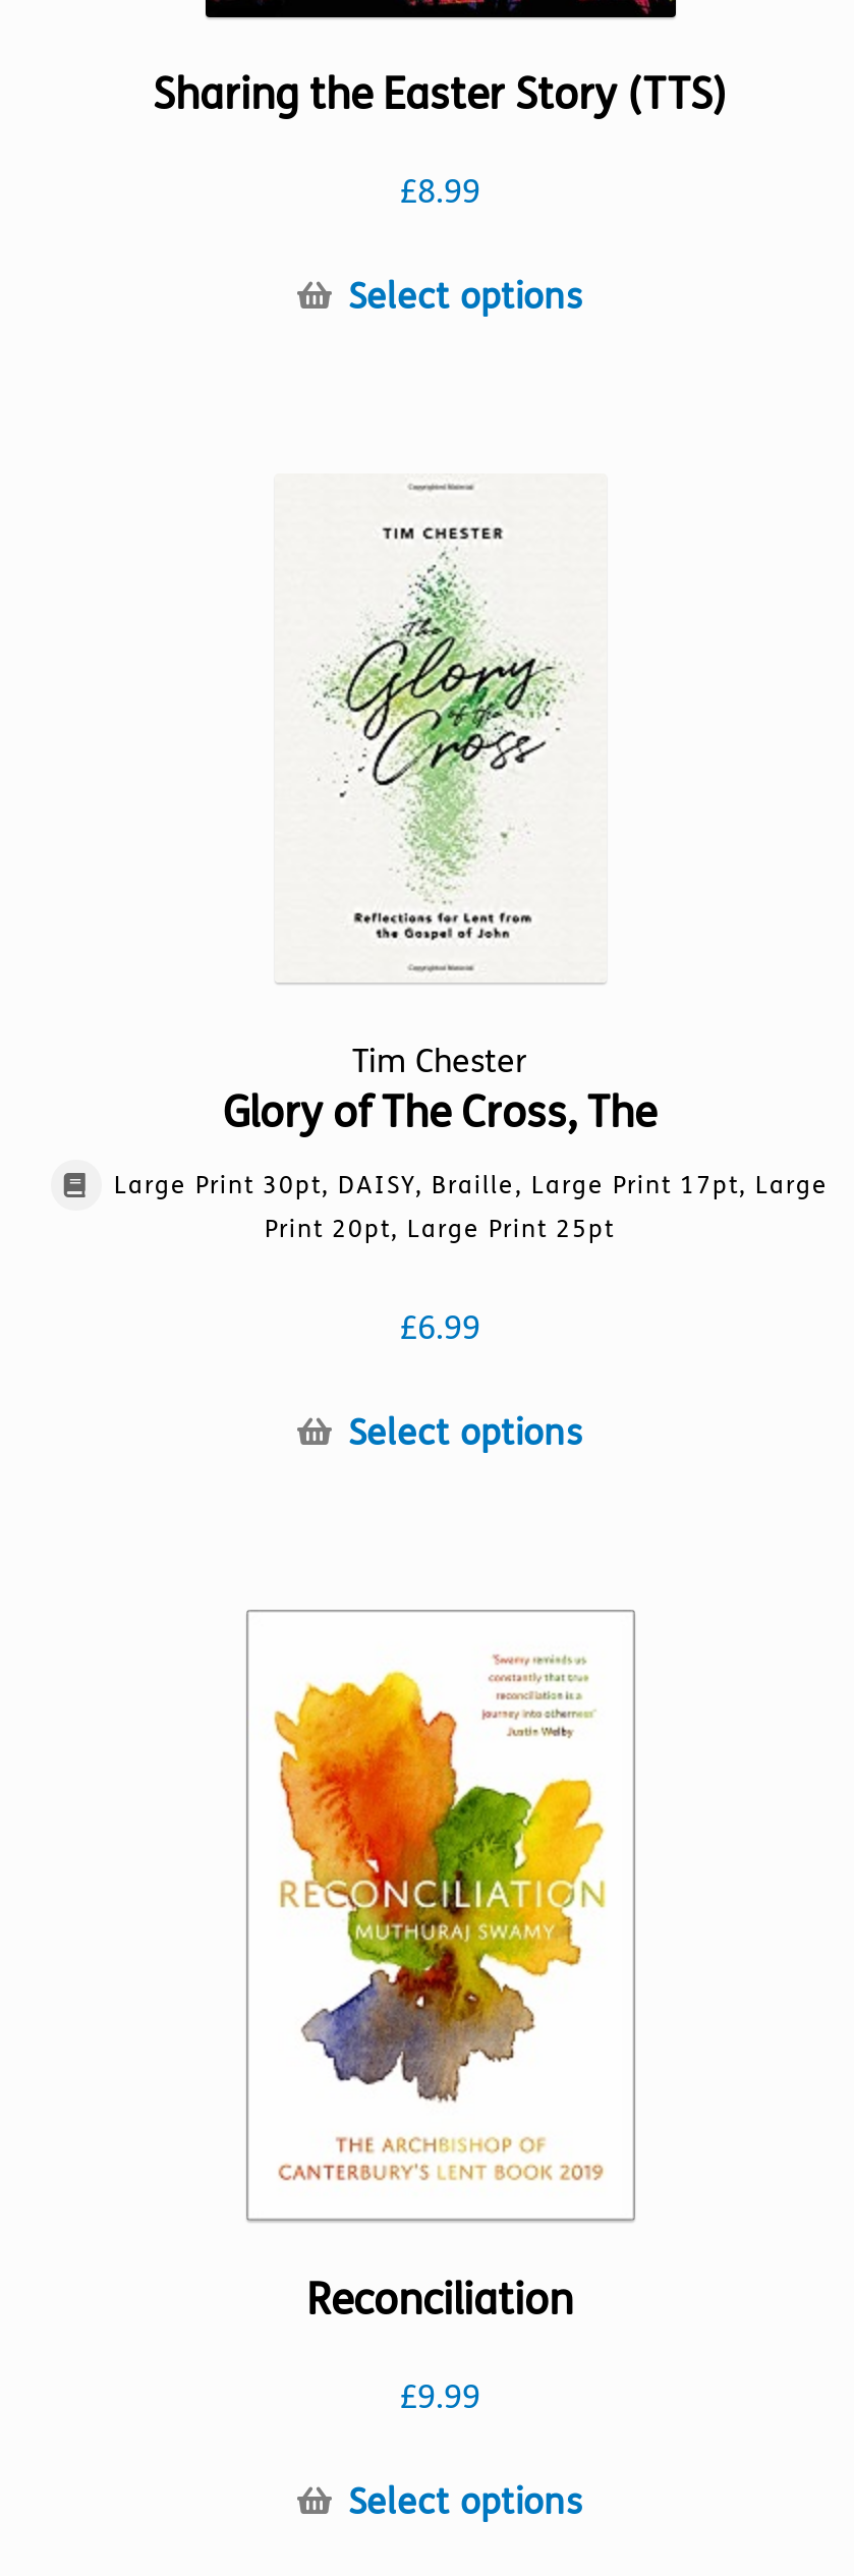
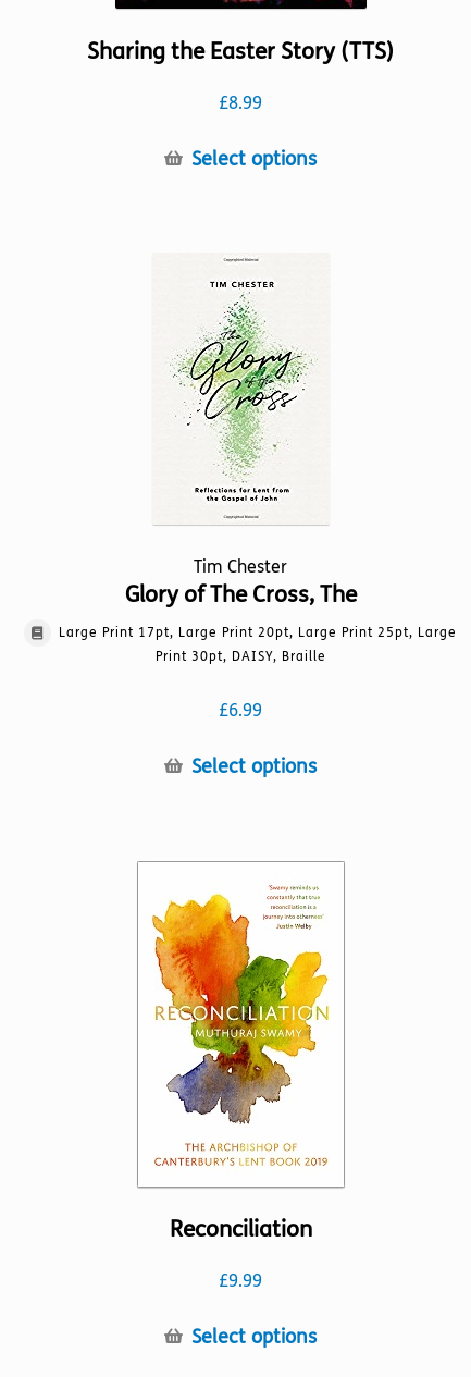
[114,1170,829,1198] Large Print 30pt, DAISY, Braille, Large Print 17pt, Large -> [58,625,456,641] Large Print 17pt, Large Print 20pt, Large Print 25pt, Large
[265,1213,615,1242] Print 20pt, Large Print 25pt -> [155,649,326,664] Print 30pt, DAISY, Braille

